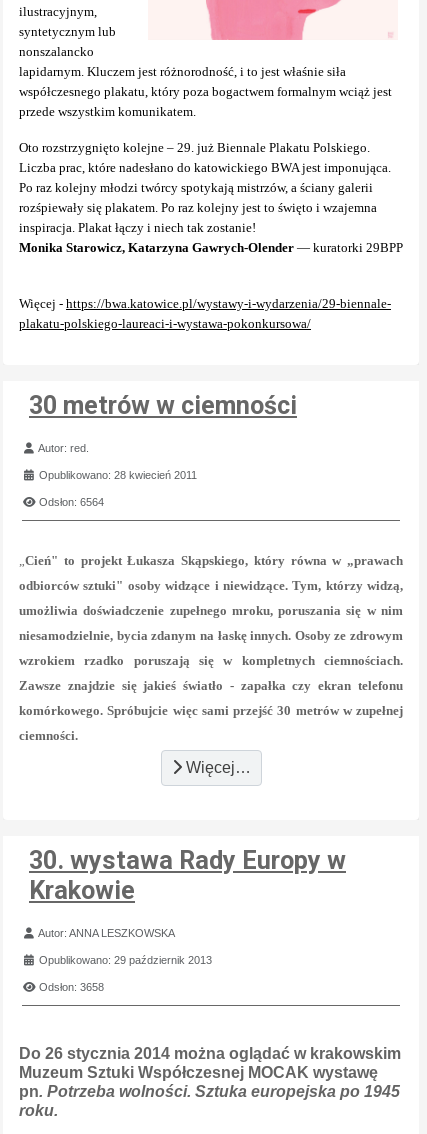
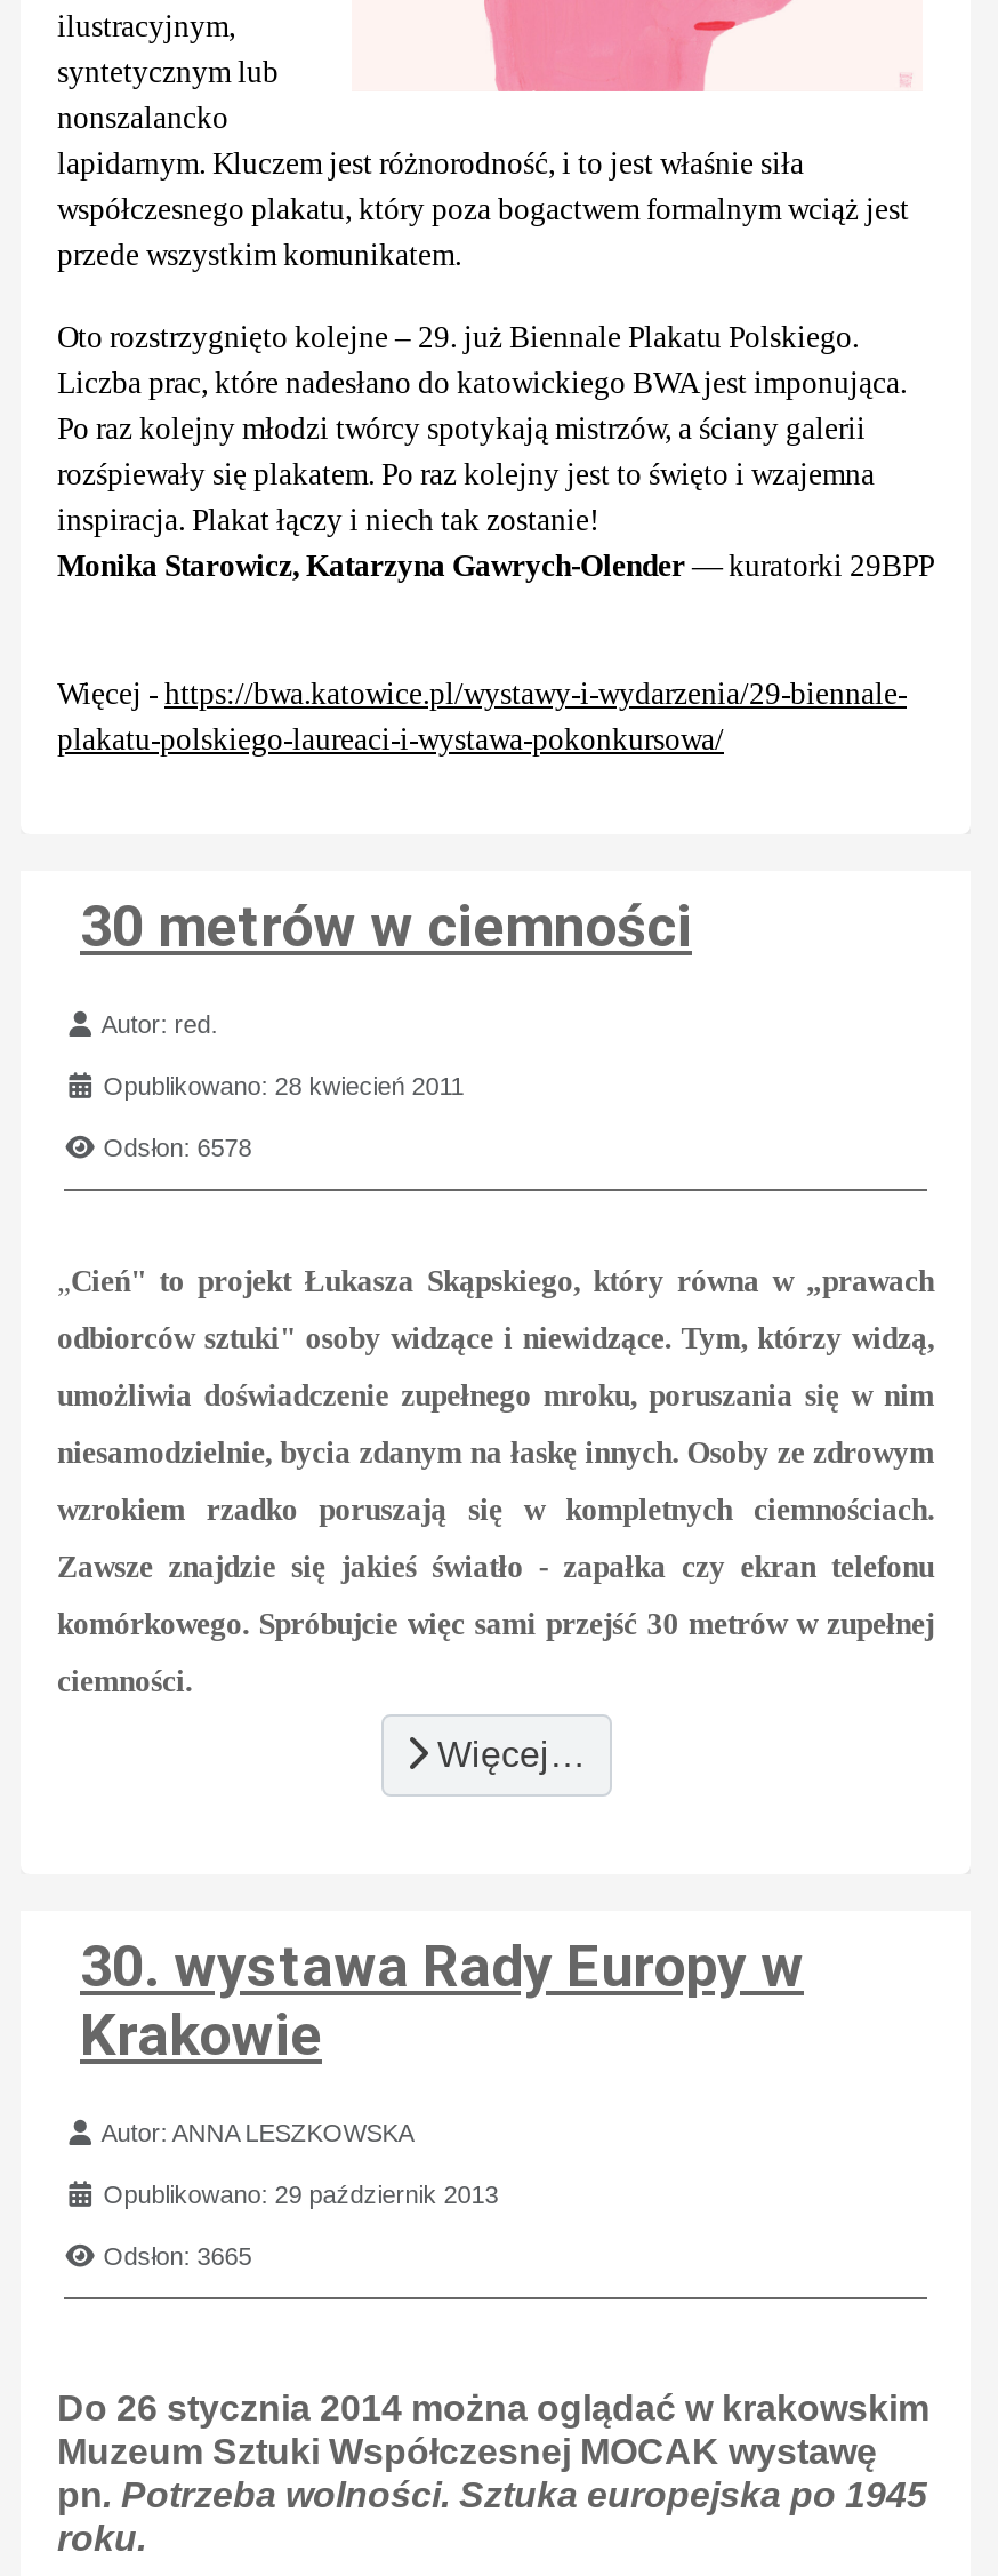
[39,496,104,508] Odsłon: 6564 -> [103,1133,252,1161] Odsłon: 6578
[39,981,104,993] Odsłon: 3658 -> [103,2242,252,2270] Odsłon: 3665

